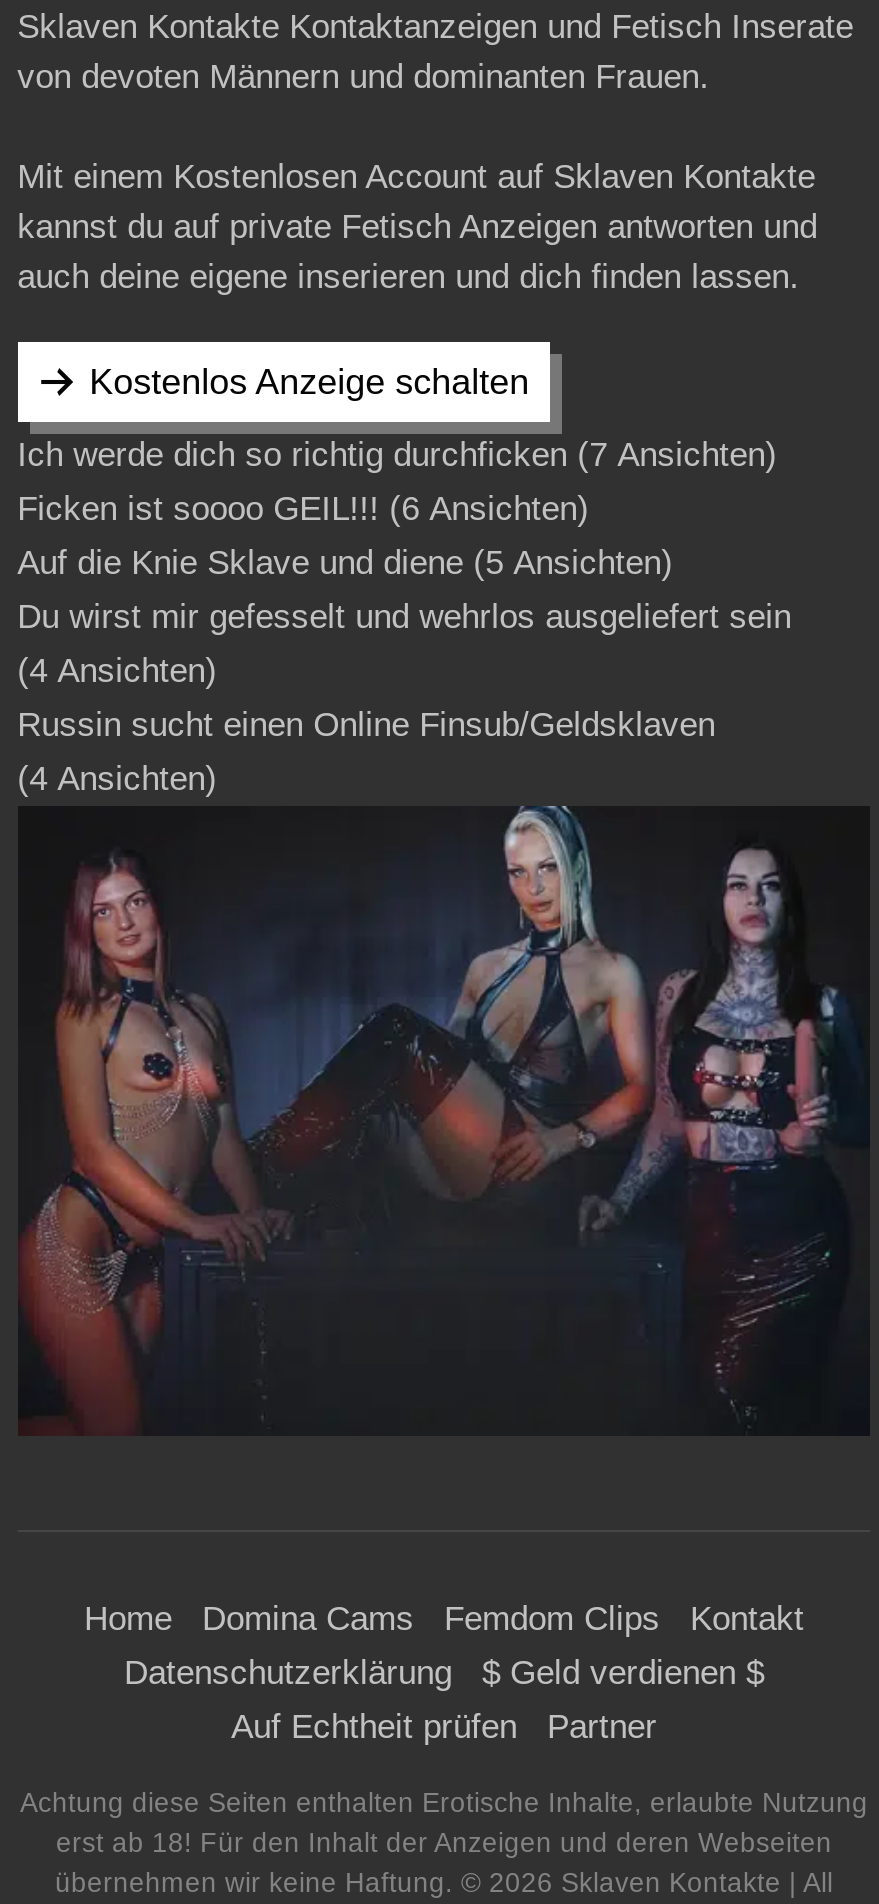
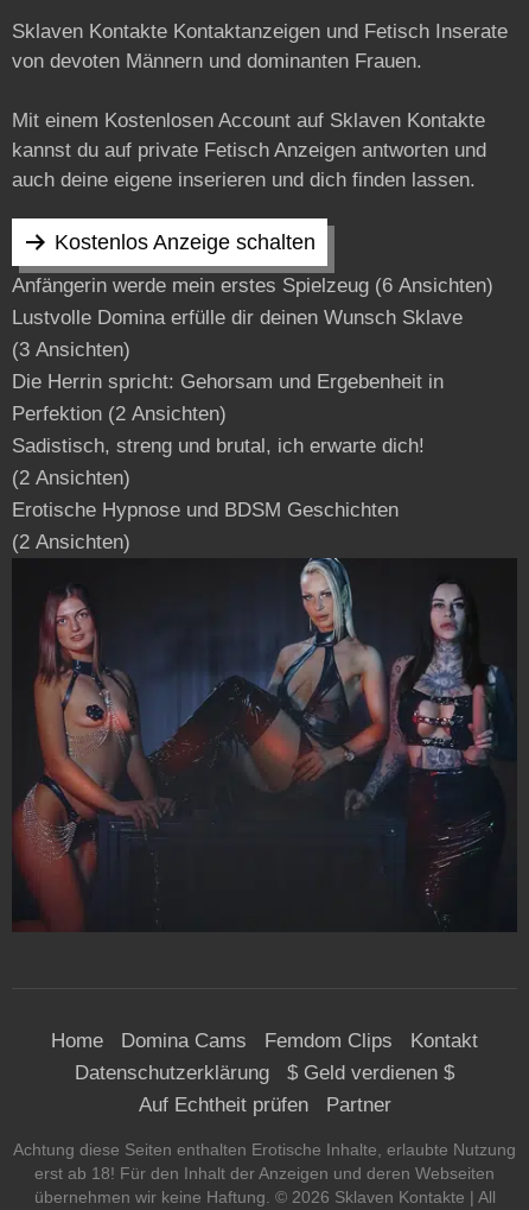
[17,436,791,798] Ich werde dich so richtig durchficken (7 Ansichten) | Ficken ist soooo GEIL!!! (6 Ansichten) | Auf die Knie Sklave und diene (5 Ansichten) | Du wirst mir gefesselt und wehrlos ausgeliefert sein | (4 Ansichten) | Russin sucht einen Online Finsub/Geldsklaven | (4 Ansichten) -> [11,274,493,553] Anfängerin werde mein erstes Spielzeug (6 Ansichten) | Lustvolle Domina erfülle dir deinen Wunsch Sklave | (3 Ansichten) | Die Herrin spricht: Gehorsam und Ergebenheit in | Perfektion (2 Ansichten) | Sadistisch, streng und brutal, ich erwarte dich! | (2 Ansichten) | Erotische Hypnose und BDSM Geschichten | (2 Ansichten)

